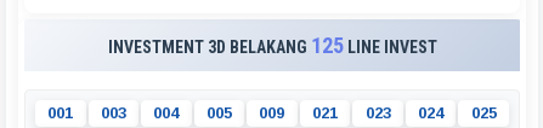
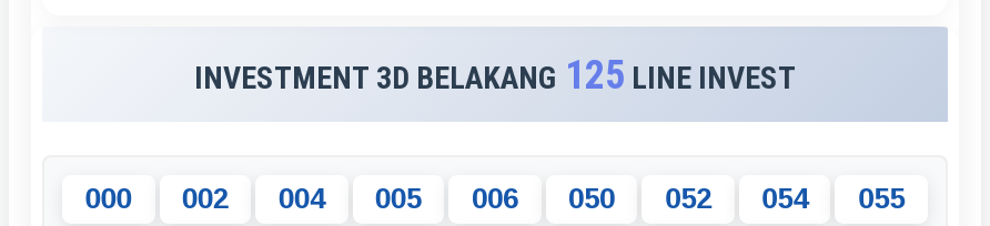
[48,103,73,121] 001 -> [85,181,132,214] 000
[101,103,126,121] 003 -> [182,181,228,214] 002
[259,103,285,121] 009 -> [472,181,518,214] 006
[312,103,338,121] 021 -> [568,181,615,214] 050
[365,103,391,121] 023 -> [665,181,712,214] 052
[418,103,444,121] 024 -> [762,181,808,214] 054
[471,103,496,121] 025 -> [858,181,905,214] 055

